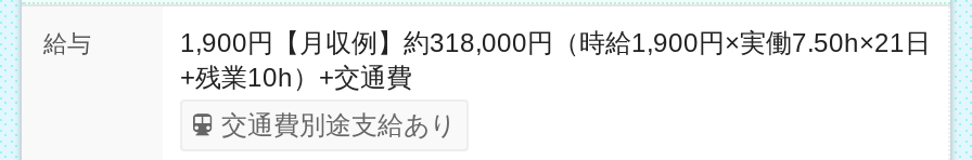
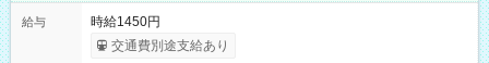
[180,28,931,93] 1,900円【月収例】約318,000円（時給1,900円×実働7.50h×21日 | +残業10h）+交通費 -> [91,14,160,29] 時給1450円

